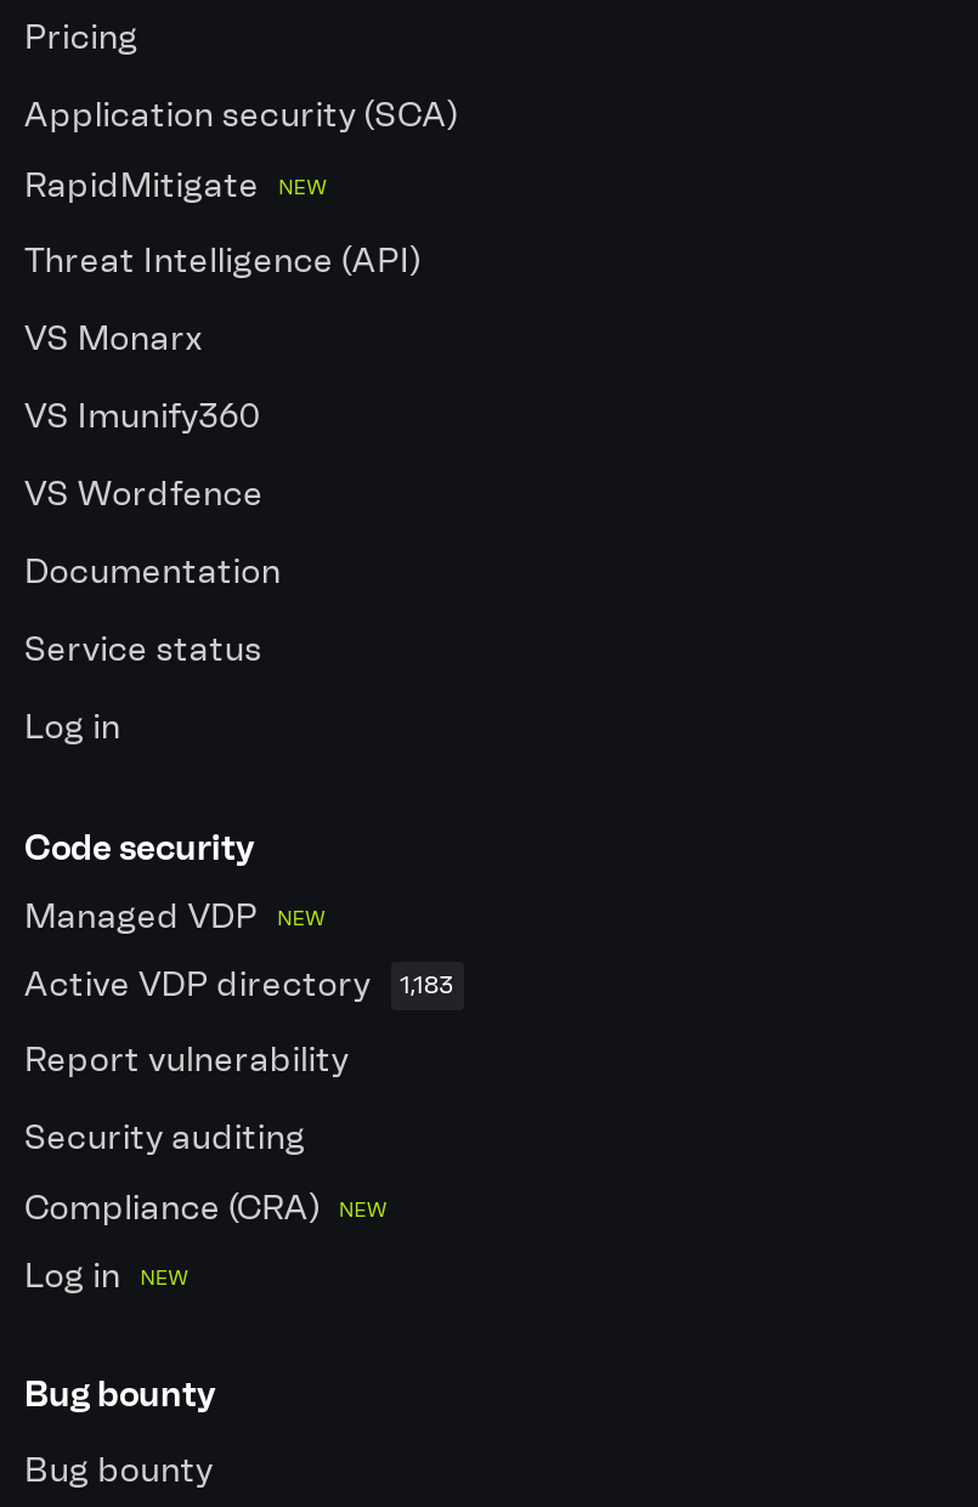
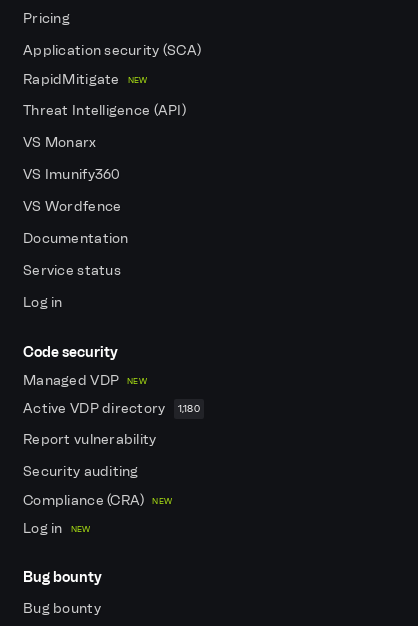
[24,964,454,1005] Active VDP directory 1,183 -> [23,400,200,417] Active VDP directory 1,180

